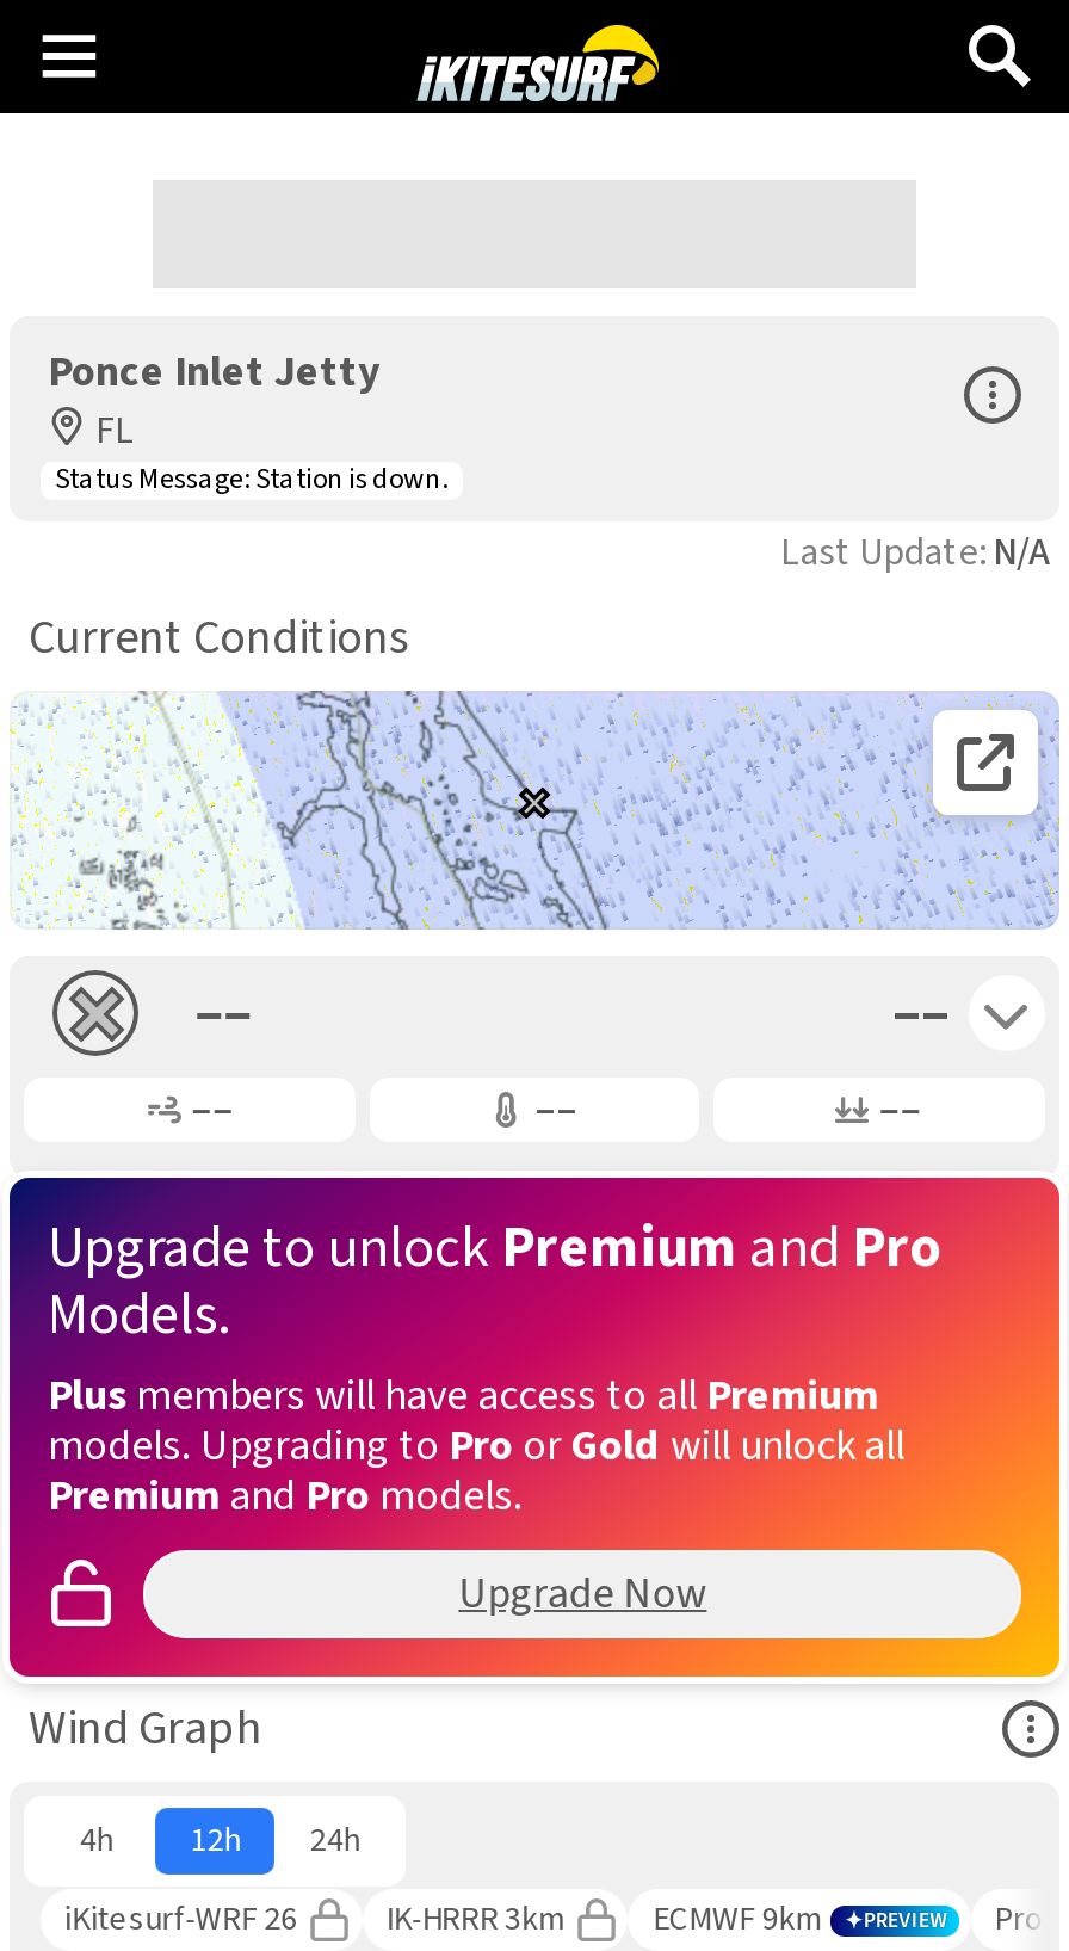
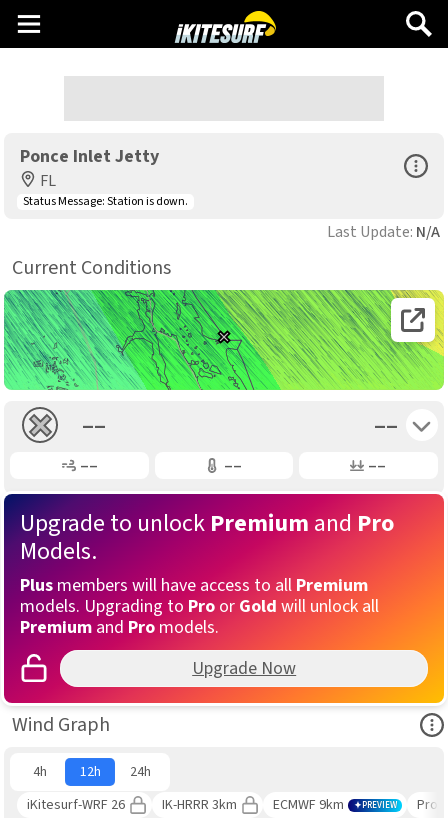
[10,691,1059,930] [image] -> [3,289,445,391] [image]

